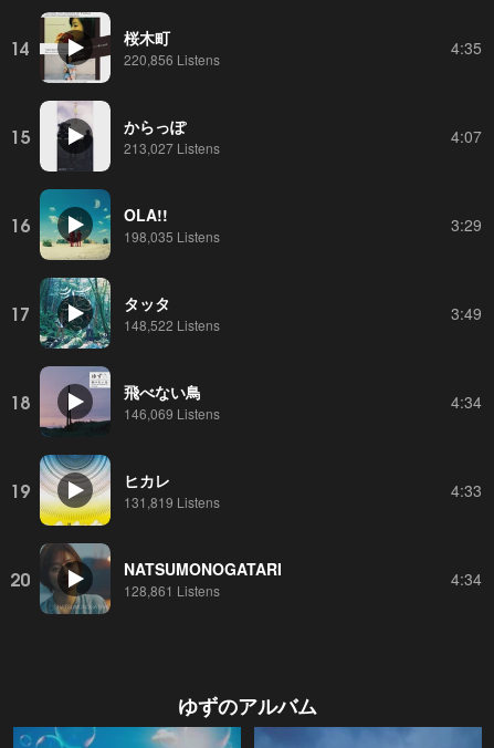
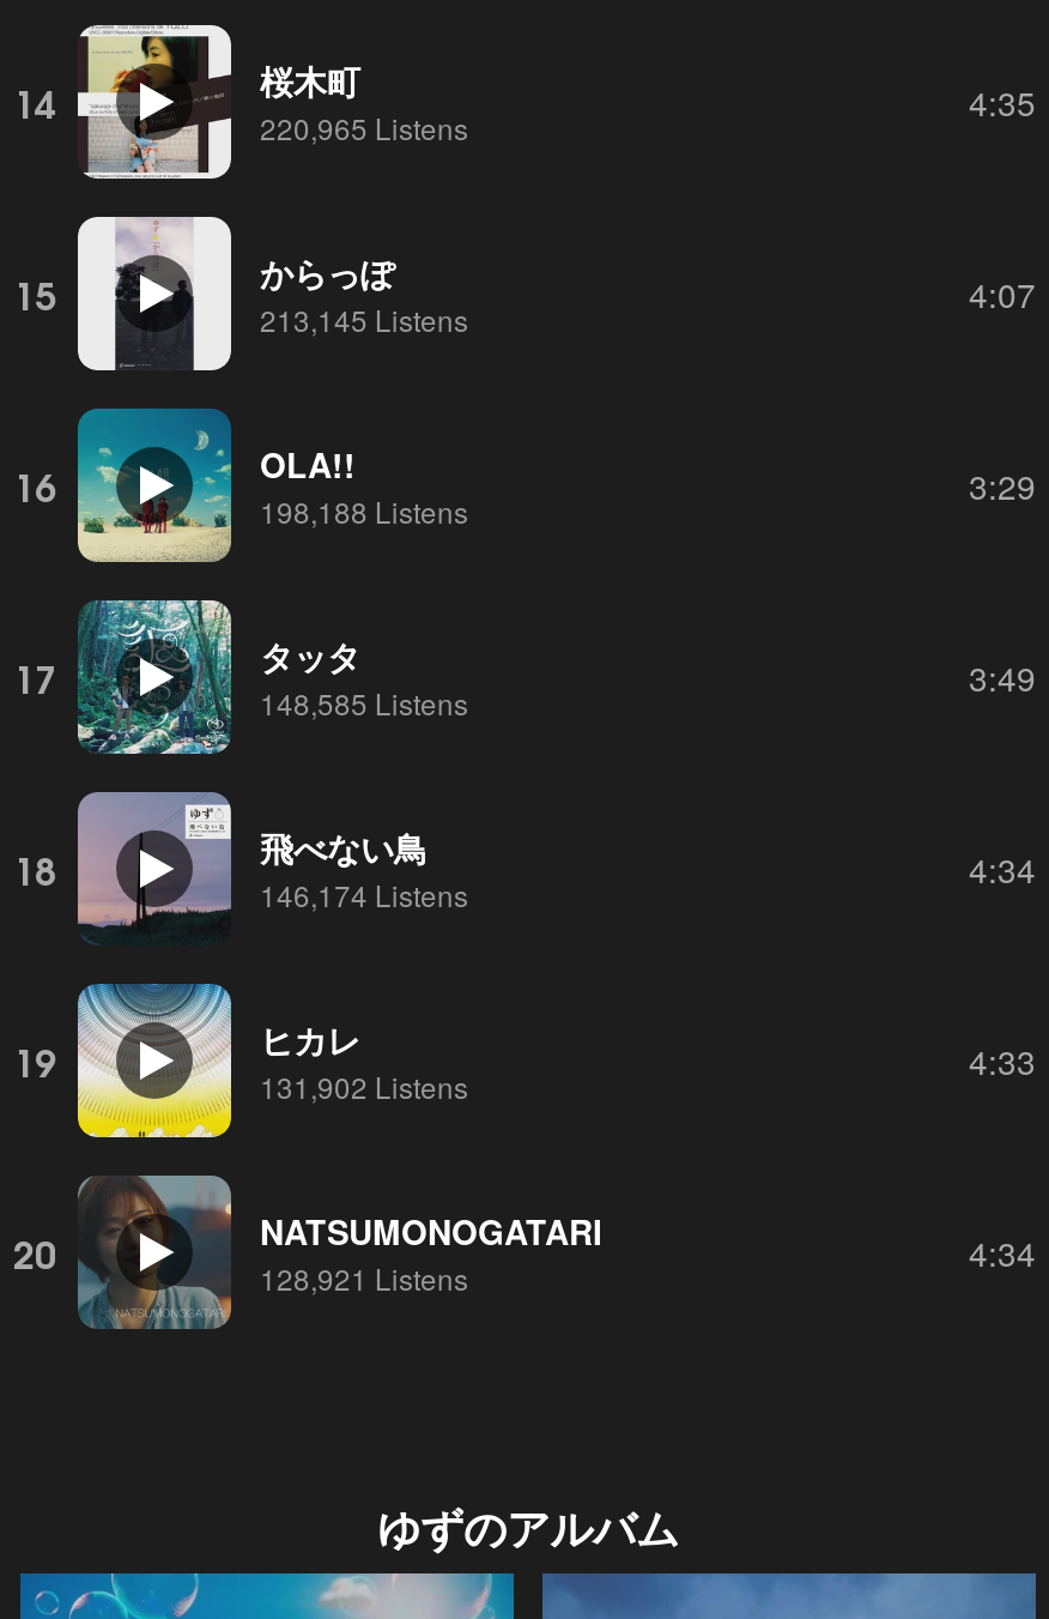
[124,49,220,68] 220,856 Listens -> [260,105,468,146] 220,965 Listens
[124,138,220,157] 213,027 Listens -> [260,297,468,338] 213,145 Listens
[124,226,220,245] 198,035 Listens -> [260,489,468,530] 198,188 Listens
[124,315,220,334] 148,522 Listens -> [260,681,468,721] 148,585 Listens
[124,403,220,422] 146,069 Listens -> [260,872,468,913] 146,174 Listens
[124,492,220,511] 131,819 Listens -> [260,1064,468,1105] 131,902 Listens
[124,580,220,599] 128,861 Listens -> [260,1256,468,1297] 128,921 Listens

